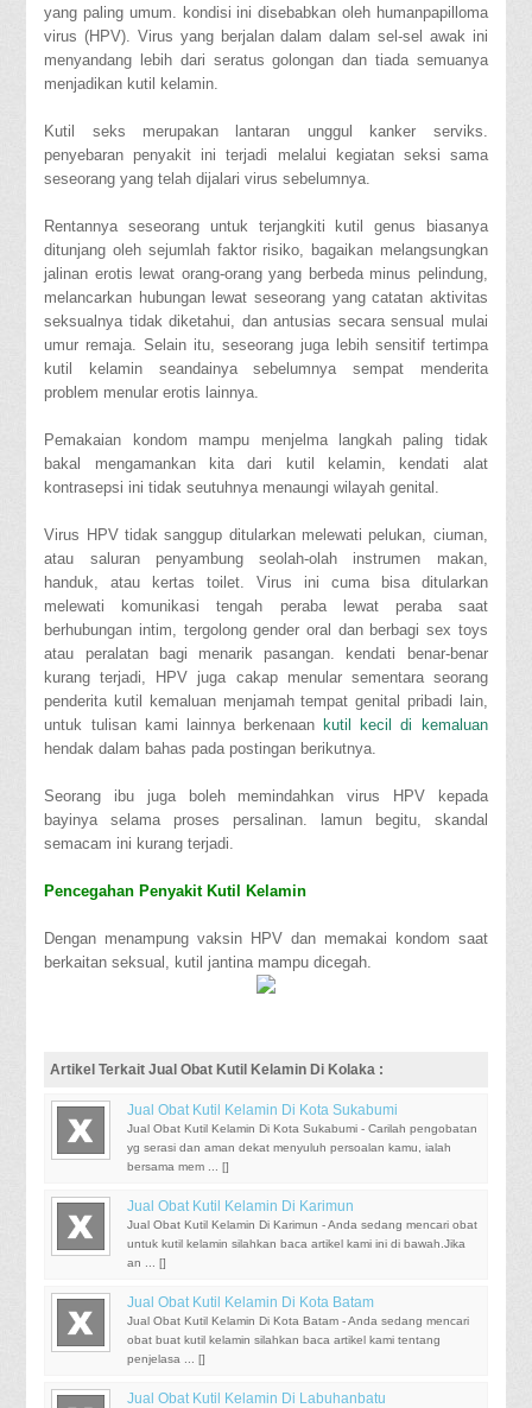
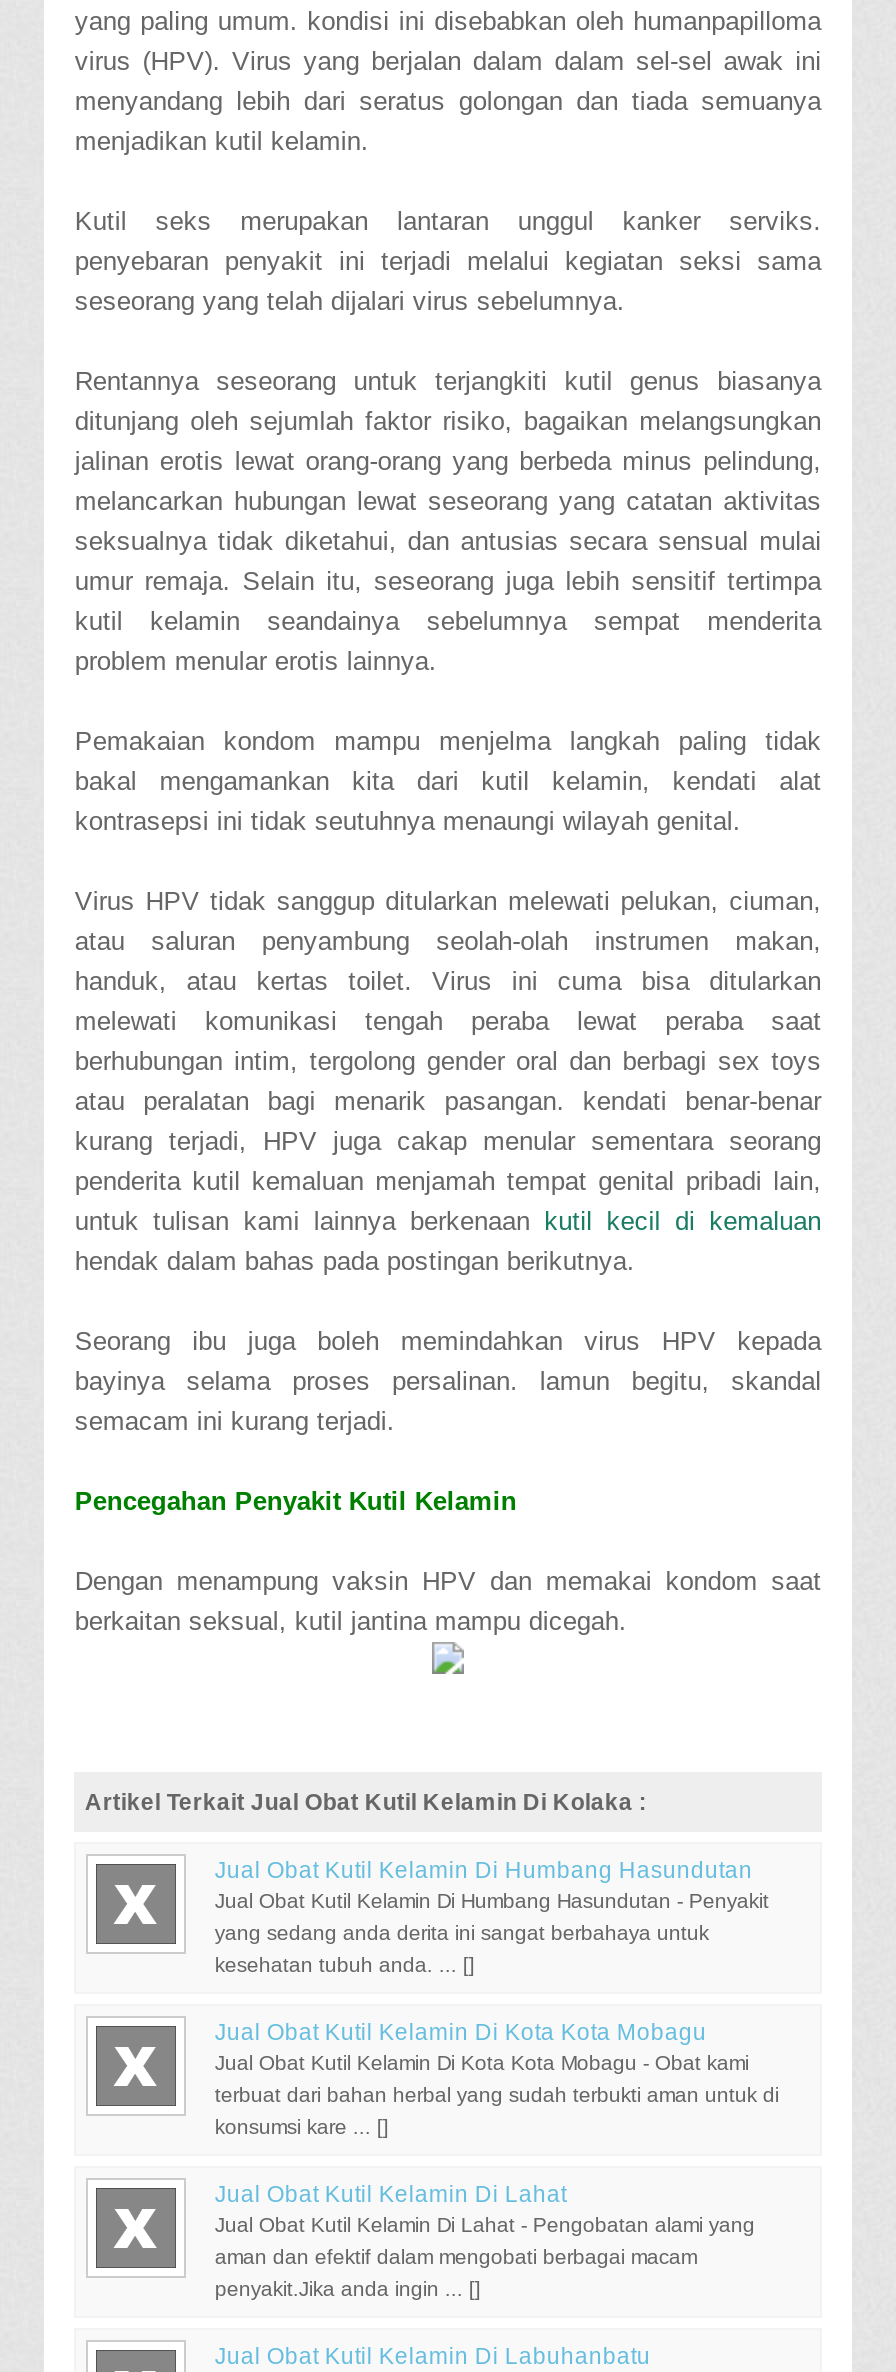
[128,1103,478,1135] Jual Obat Kutil Kelamin Di Kota Sukabumi | Jual Obat Kutil Kelamin Di Kota Sukabumi - Carilah pengobatan -> [215,1858,769,1912] Jual Obat Kutil Kelamin Di Humbang Hasundutan | Jual Obat Kutil Kelamin Di Humbang Hasundutan - Penyakit
[128,1141,452,1154] yg serasi dan aman dekat menyuluh persoalan kamu, ialah -> [215,1922,709,1944] yang sedang anda derita ini sangat berbahaya untuk
[128,1160,230,1173] bersama mem ... [] -> [215,1954,475,1976] kesehatan tubuh anda. ... []
[128,1199,478,1231] Jual Obat Kutil Kelamin Di Karimun | Jual Obat Kutil Kelamin Di Karimun - Anda sedang mencari obat -> [215,2020,749,2074] Jual Obat Kutil Kelamin Di Kota Kota Mobagu | Jual Obat Kutil Kelamin Di Kota Kota Mobagu - Obat kami
[128,1237,466,1250] untuk kutil kelamin silahkan baca artikel kami ini di bawah.Jika -> [215,2084,779,2106] terbuat dari bahan herbal yang sudah terbukti aman untuk di
[128,1256,167,1269] an ... [] -> [215,2116,389,2138] konsumsi kare ... []
[128,1295,470,1327] Jual Obat Kutil Kelamin Di Kota Batam | Jual Obat Kutil Kelamin Di Kota Batam - Anda sedang mencari -> [215,2182,755,2236] Jual Obat Kutil Kelamin Di Lahat | Jual Obat Kutil Kelamin Di Lahat - Pengobatan alami yang
[128,1333,441,1346] obat buat kutil kelamin silahkan baca artikel kami tentang -> [215,2246,697,2268] aman dan efektif dalam mengobati berbagai macam
[128,1352,206,1365] penjelasa ... [] -> [215,2278,481,2300] penyakit.Jika anda ingin ... []

